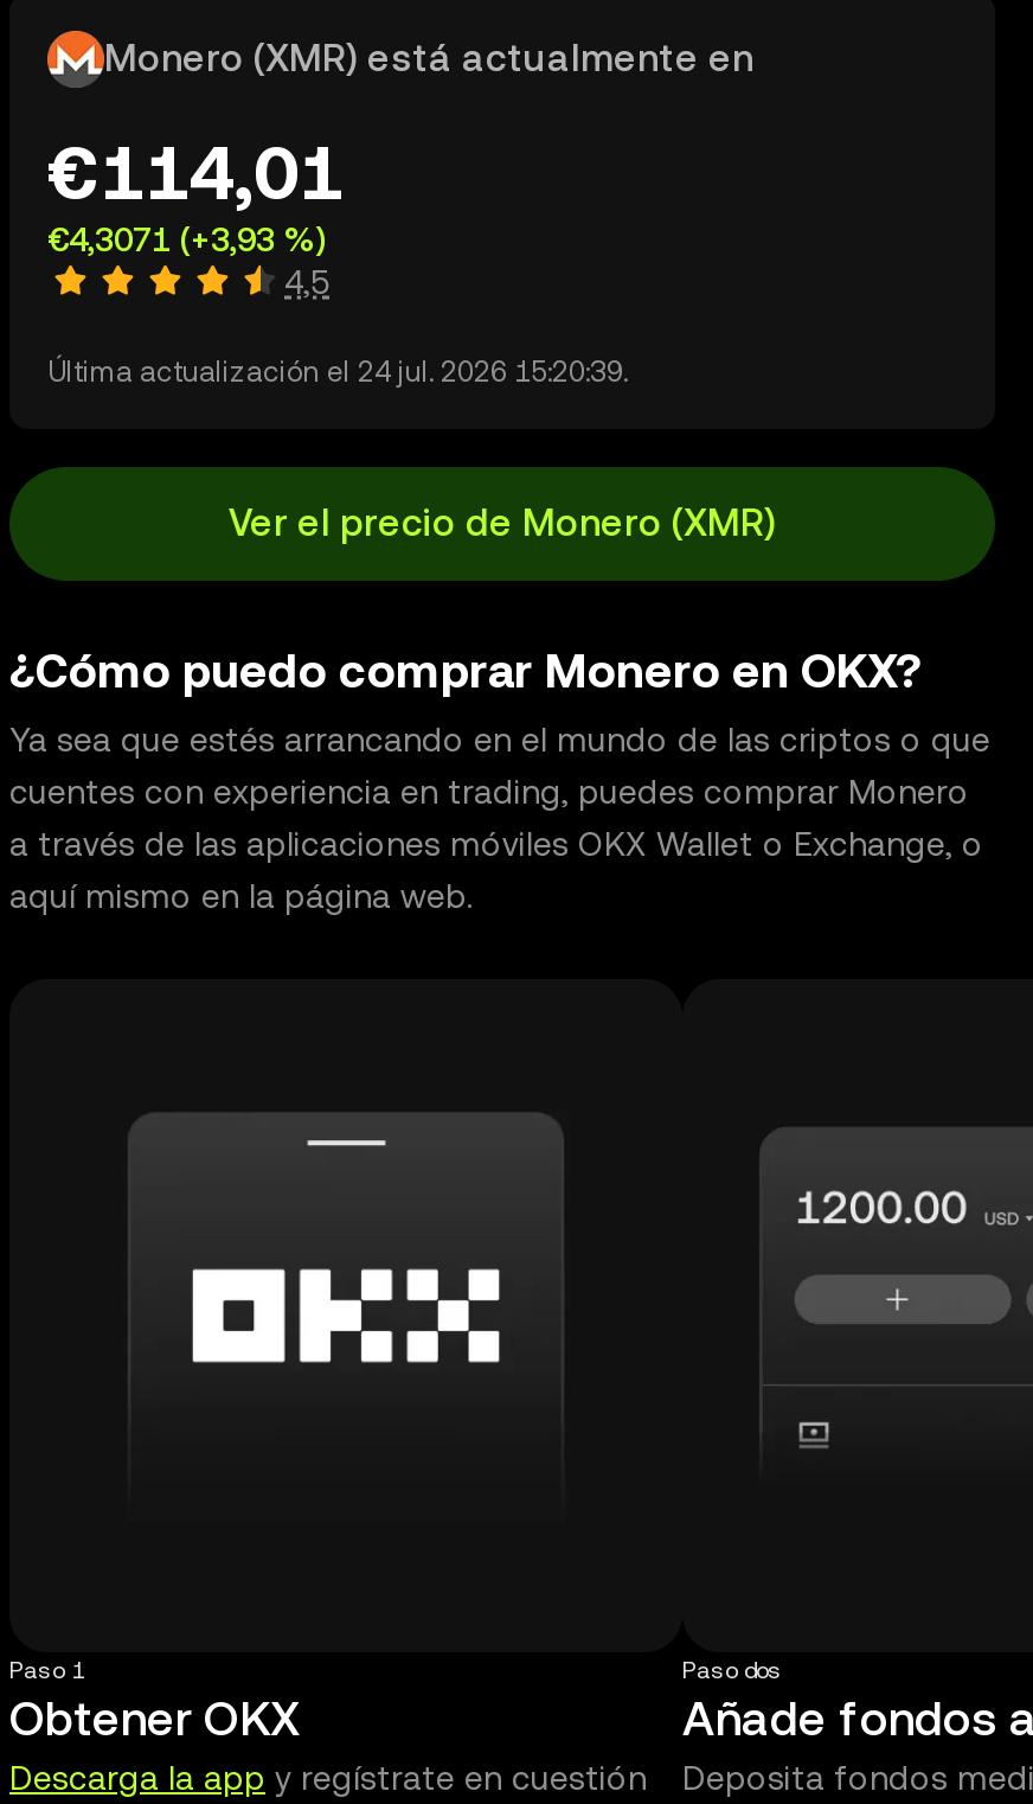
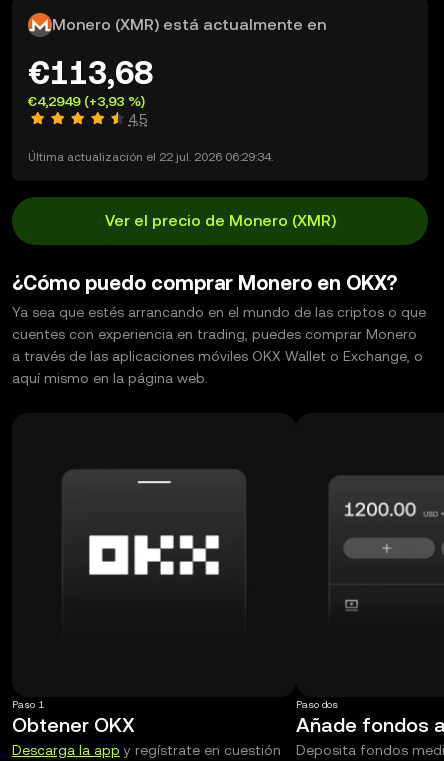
[47,128,344,216] €114,01 -> [28,54,153,91] €113,68
[47,220,325,258] €4,3071 (+3,93 %) -> [28,93,145,109] €4,2949 (+3,93 %)
[47,356,628,389] Última actualización el 24 jul. 2026 15:20:39. -> [28,150,273,164] Última actualización el 22 jul. 2026 06:29:34.

